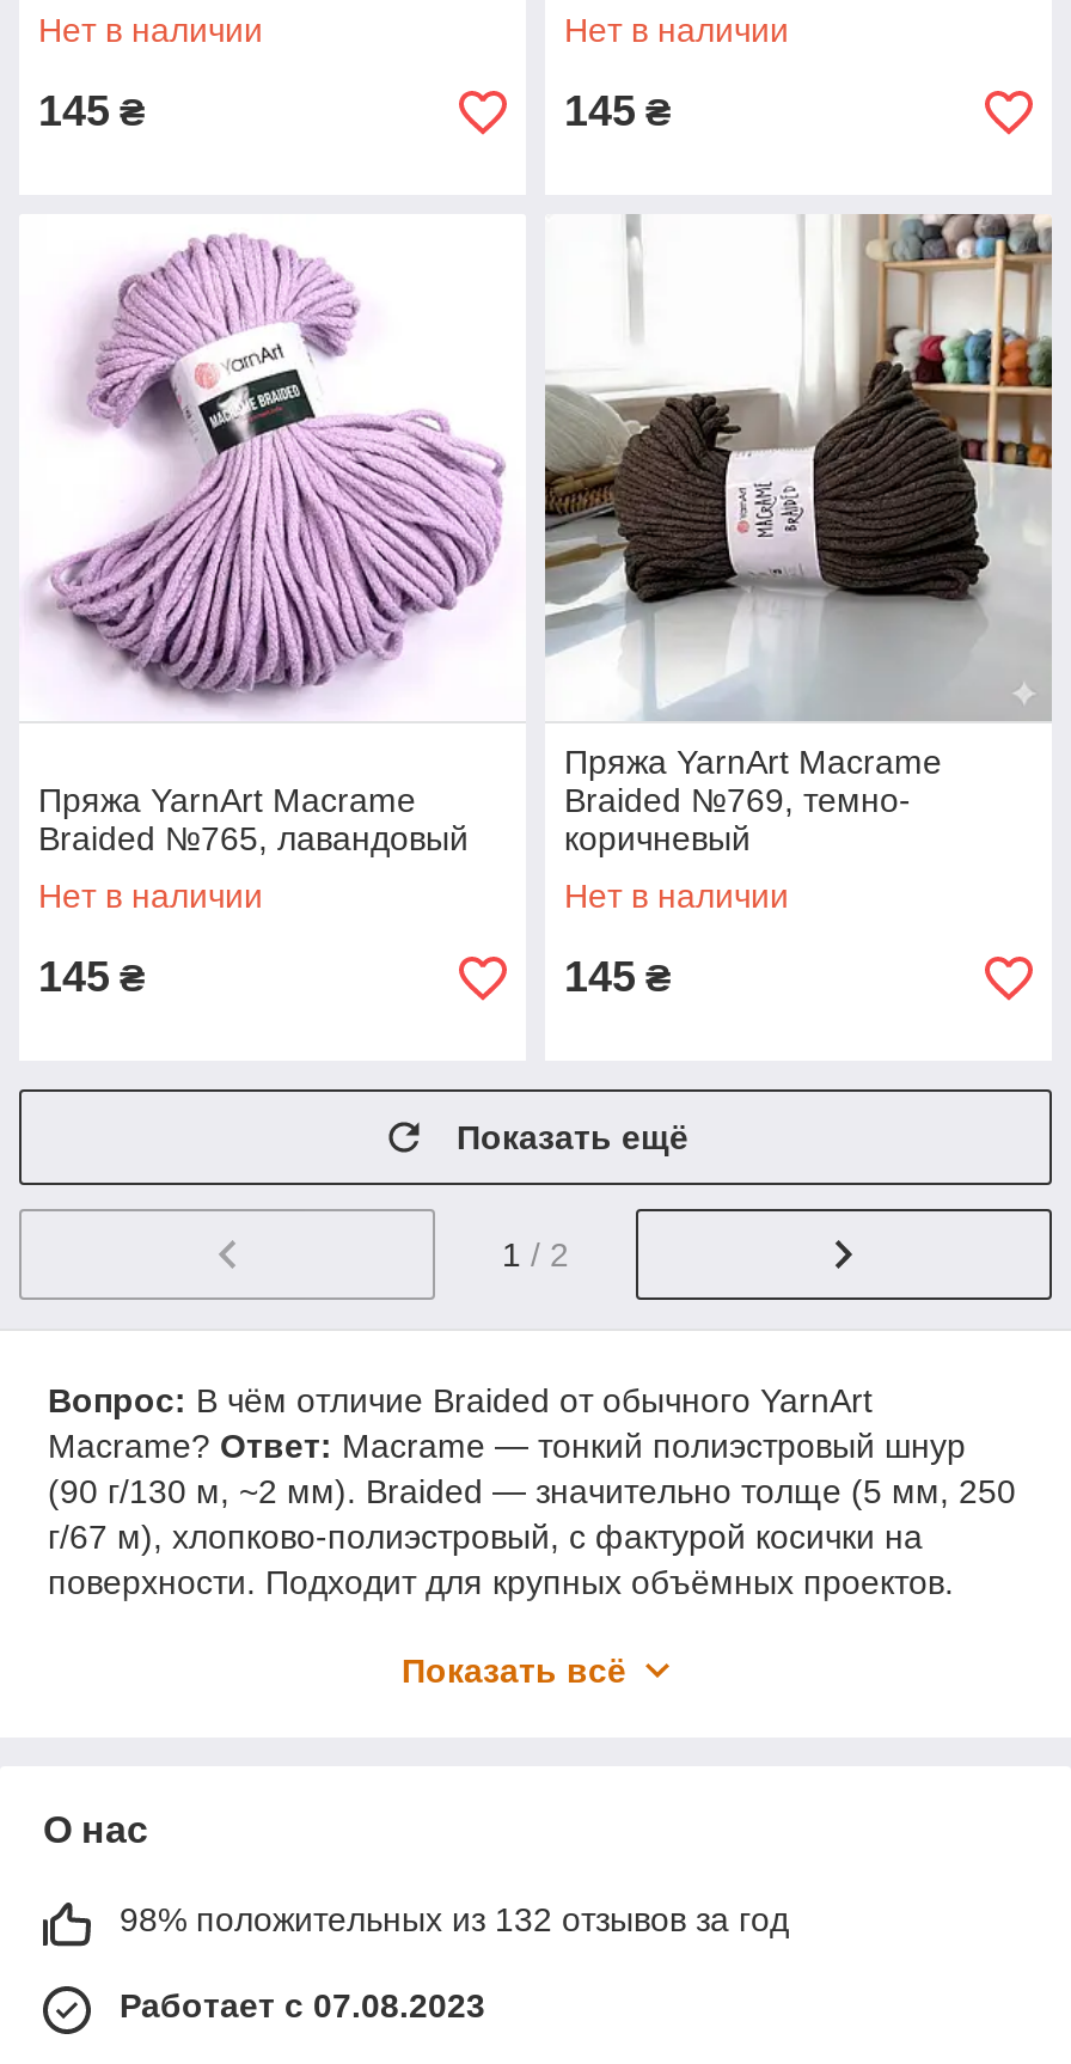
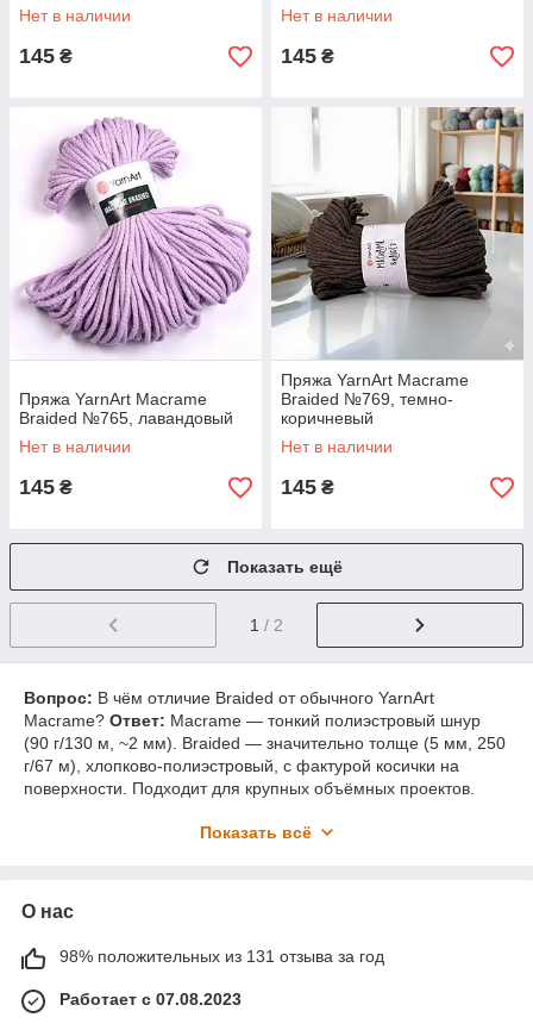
[120,1900,789,1938] 98% положительных из 132 отзывов за год -> [59,947,384,966] 98% положительных из 131 отзыва за год

